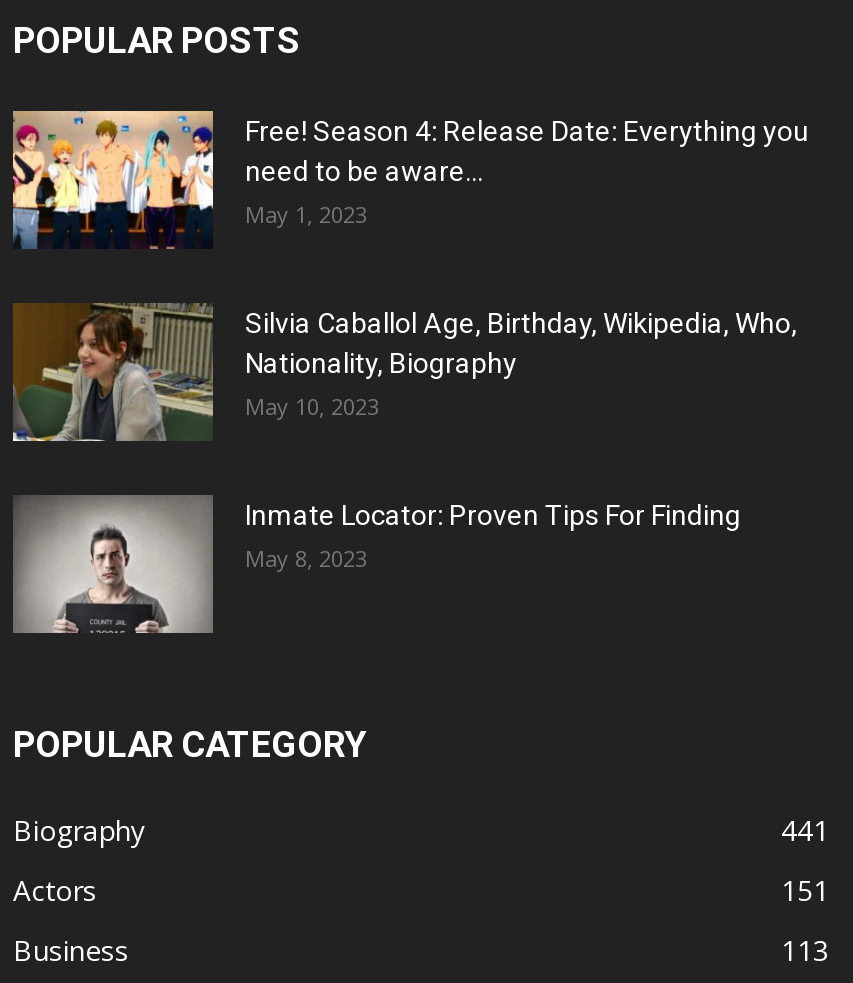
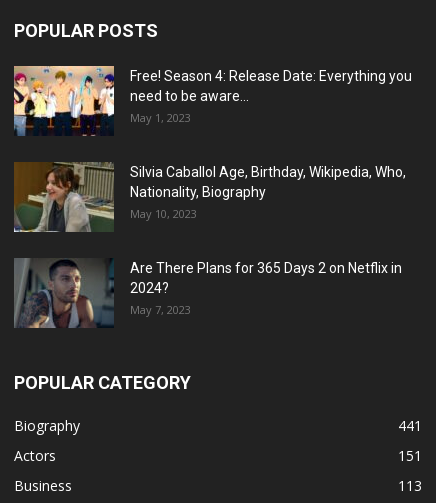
[15,495,741,635] [image] | Inmate Locator: Proven Tips For Finding | May 8, 2023 -> [16,258,402,328] [image] | Are There Plans for 365 Days 2 on Netflix in | 2024? | May 7, 2023

